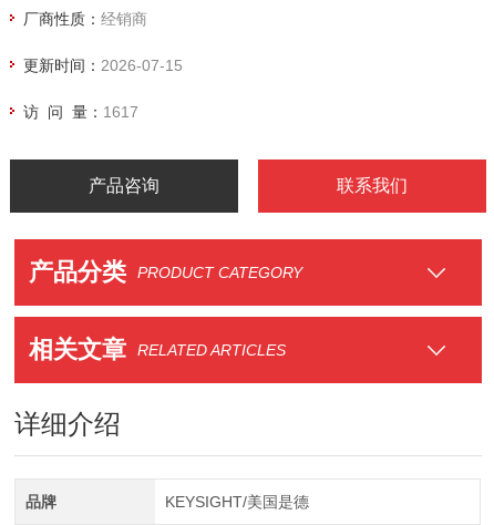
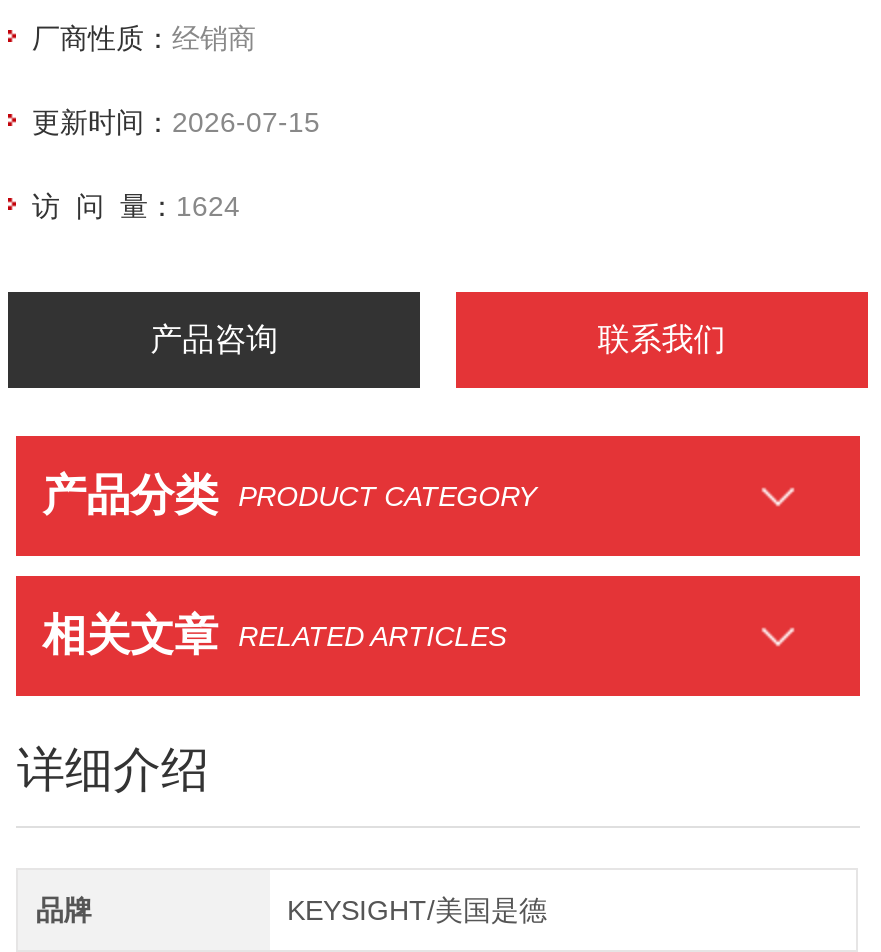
[23,103,138,121] 访 问 量：1617 -> [32,190,240,222] 访 问 量：1624

